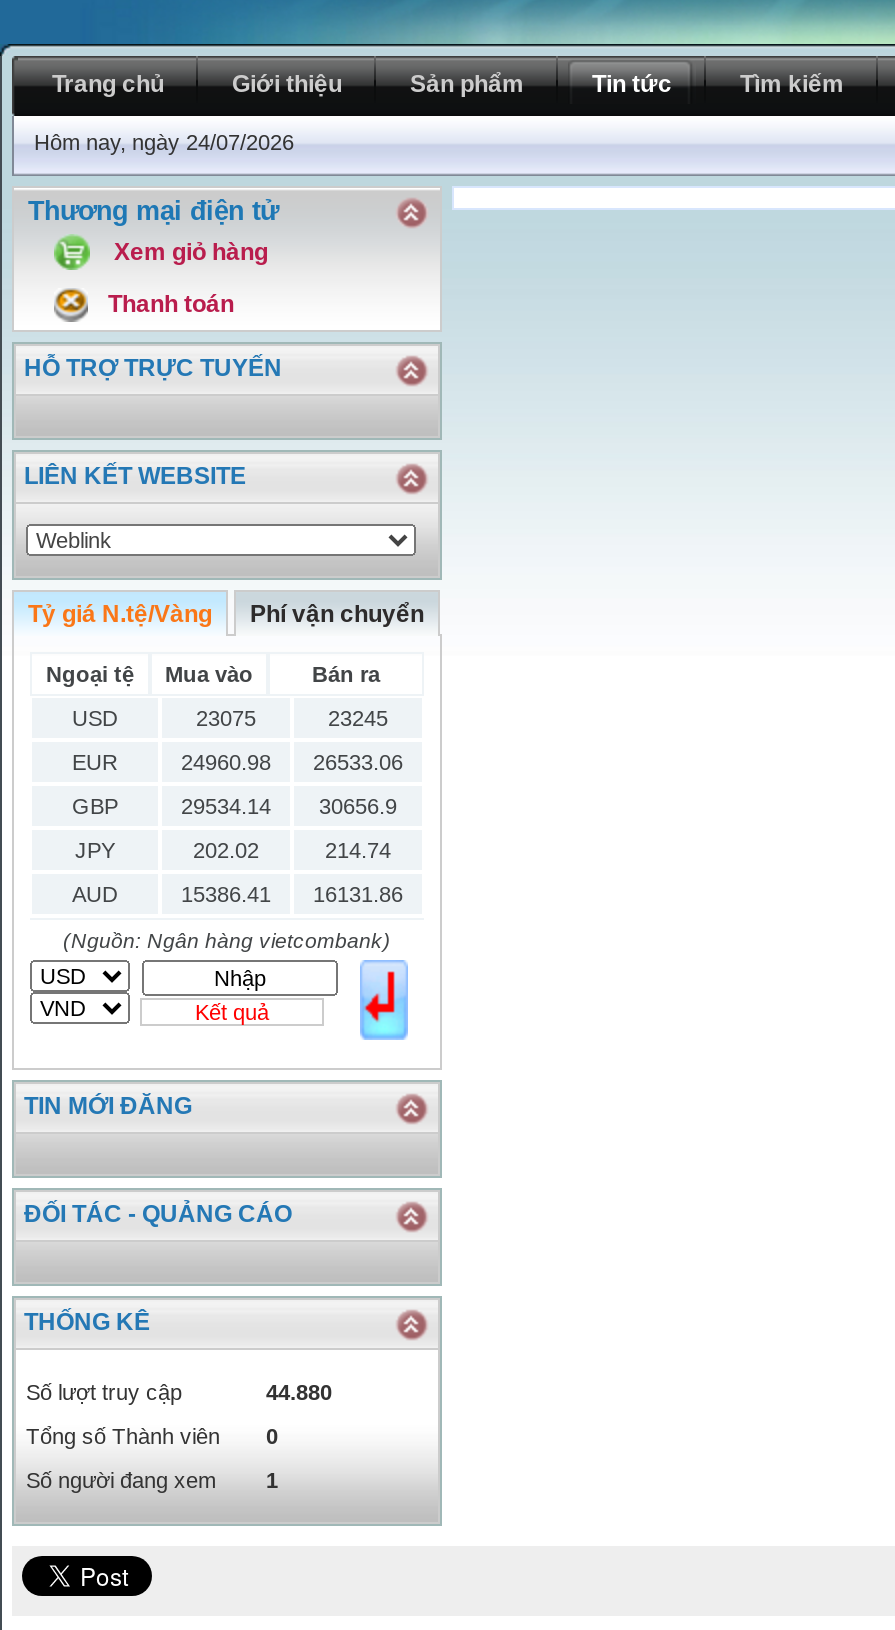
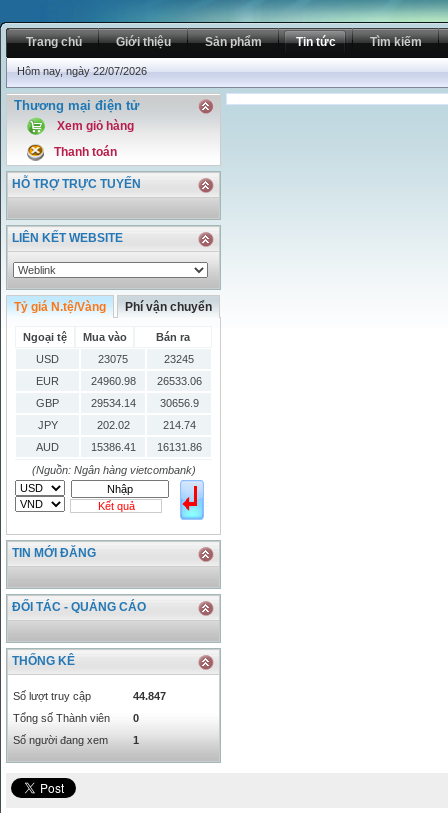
[34,130,294,154] Hôm nay, ngày 24/07/2026 -> [17,65,147,77] Hôm nay, ngày 22/07/2026
[266,1380,332,1404] 44.880 -> [133,690,166,702] 44.847

